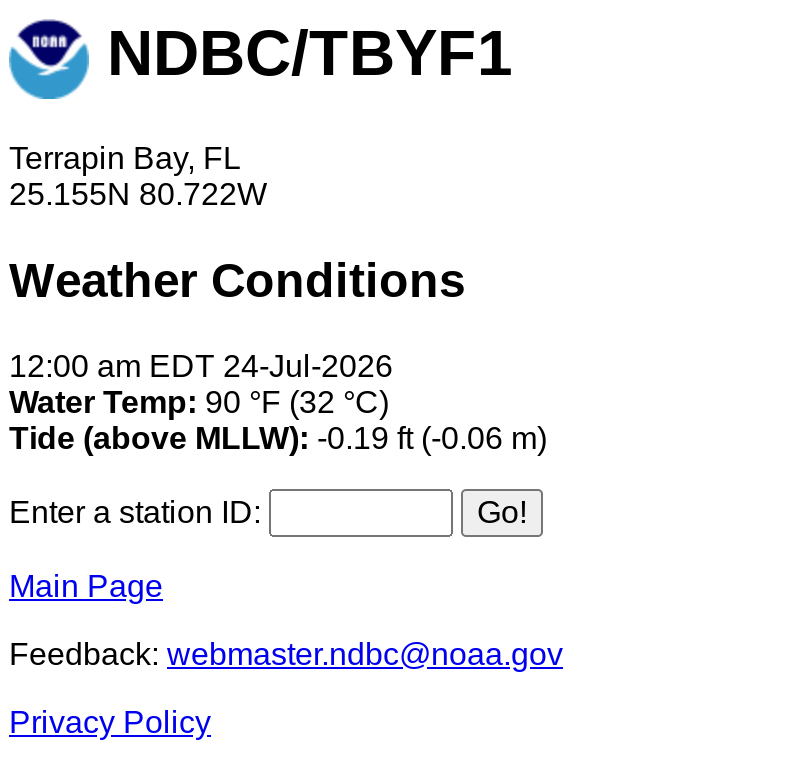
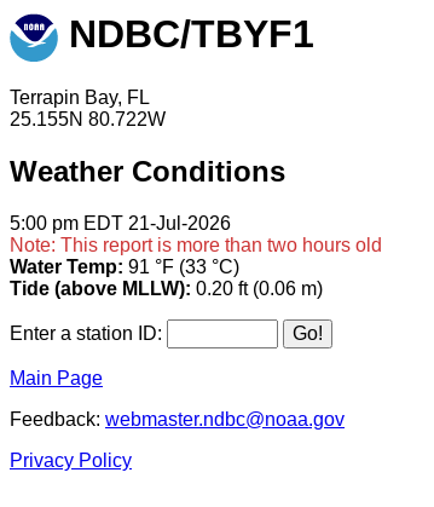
[9,349,547,455] 12:00 am EDT 24-Jul-2026 | Water Temp: 90 °F (32 °C) | Tide (above MLLW): -0.19 ft (-0.06 m) -> [10,213,382,299] 5:00 pm EDT 21-Jul-2026 | Note: This report is more than two hours old | Water Temp: 91 °F (33 °C) | Tide (above MLLW): 0.20 ft (0.06 m)

